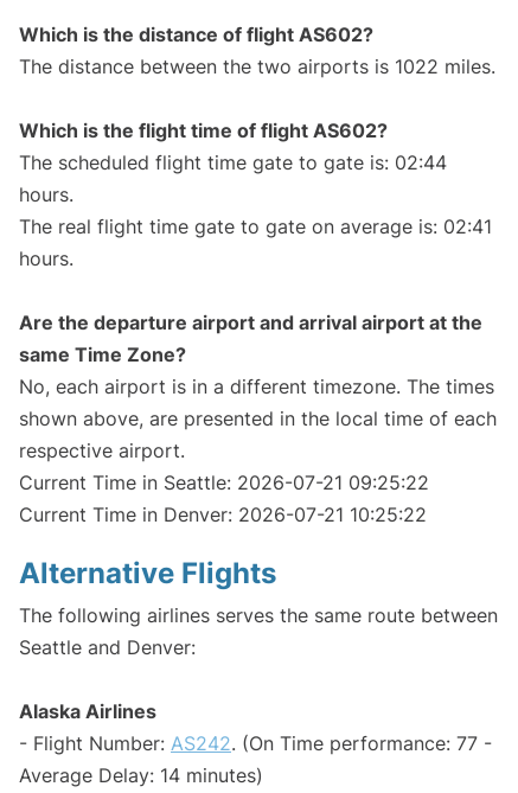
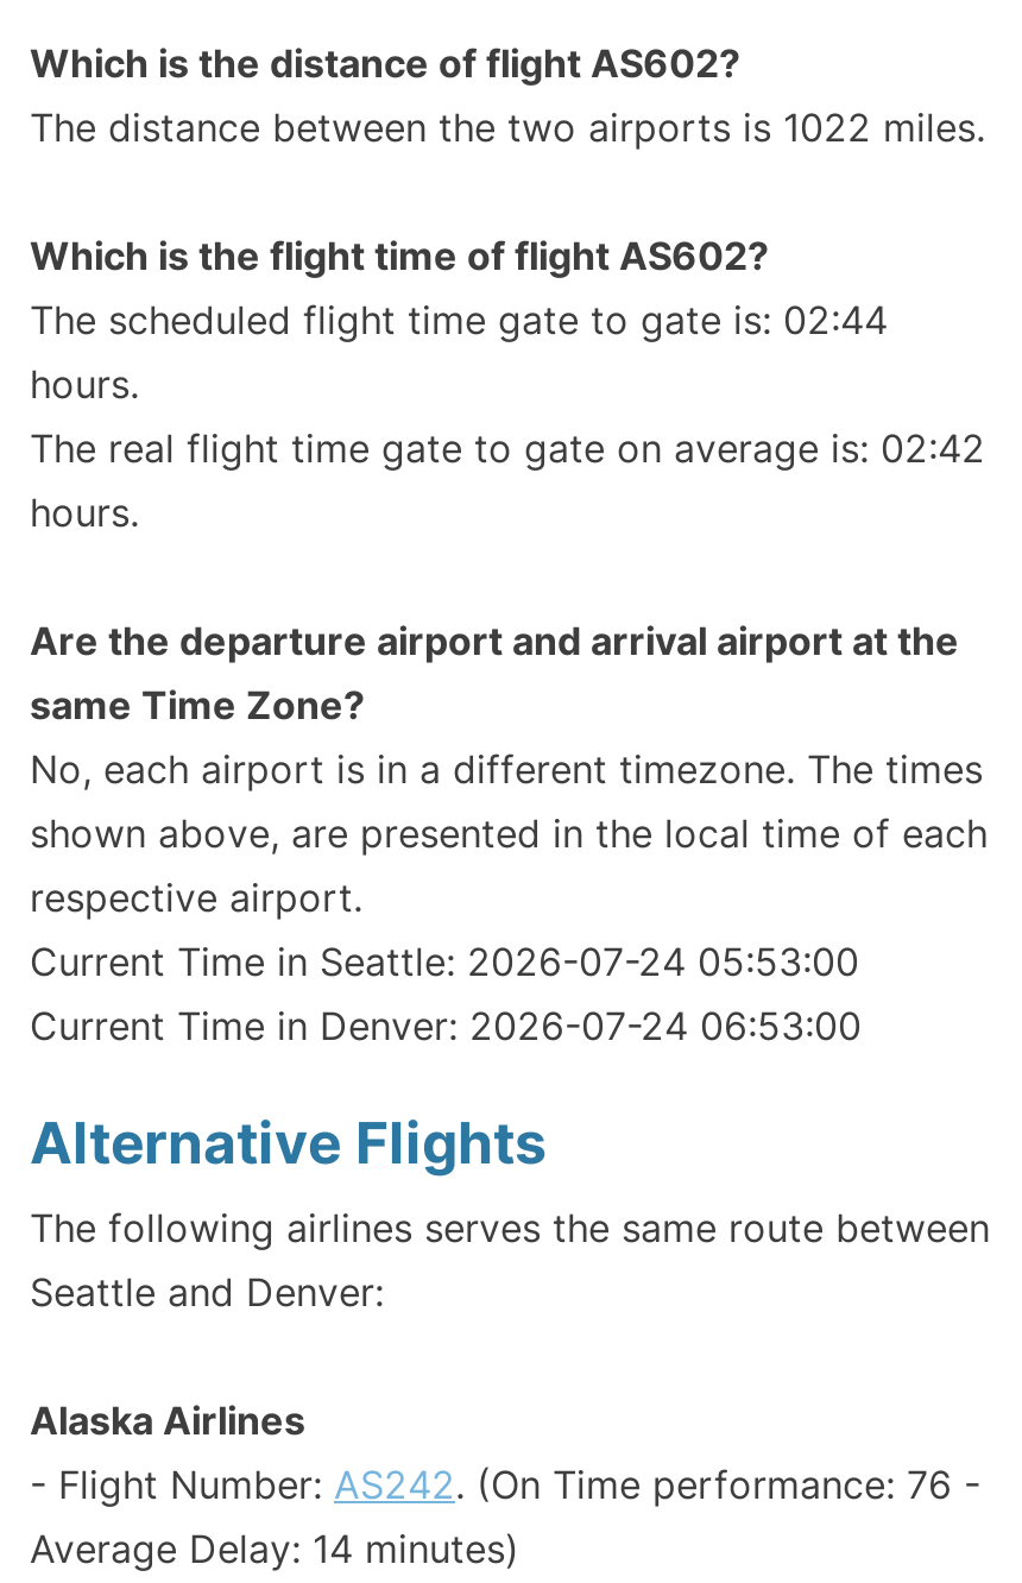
[19,215,492,238] The real flight time gate to gate on average is: 02:41 -> [30,424,985,472] The real flight time gate to gate on average is: 02:42
[19,471,429,494] Current Time in Seattle: 2026-07-21 09:25:22 -> [30,938,859,985] Current Time in Seattle: 2026-07-24 05:53:00
[19,503,427,526] Current Time in Denver: 2026-07-21 10:25:22 -> [30,1002,862,1049] Current Time in Denver: 2026-07-24 06:53:00
[19,731,492,755] - Flight Number: AS242. (On Time performance: 77 - -> [30,1461,980,1508] - Flight Number: AS242. (On Time performance: 76 -

